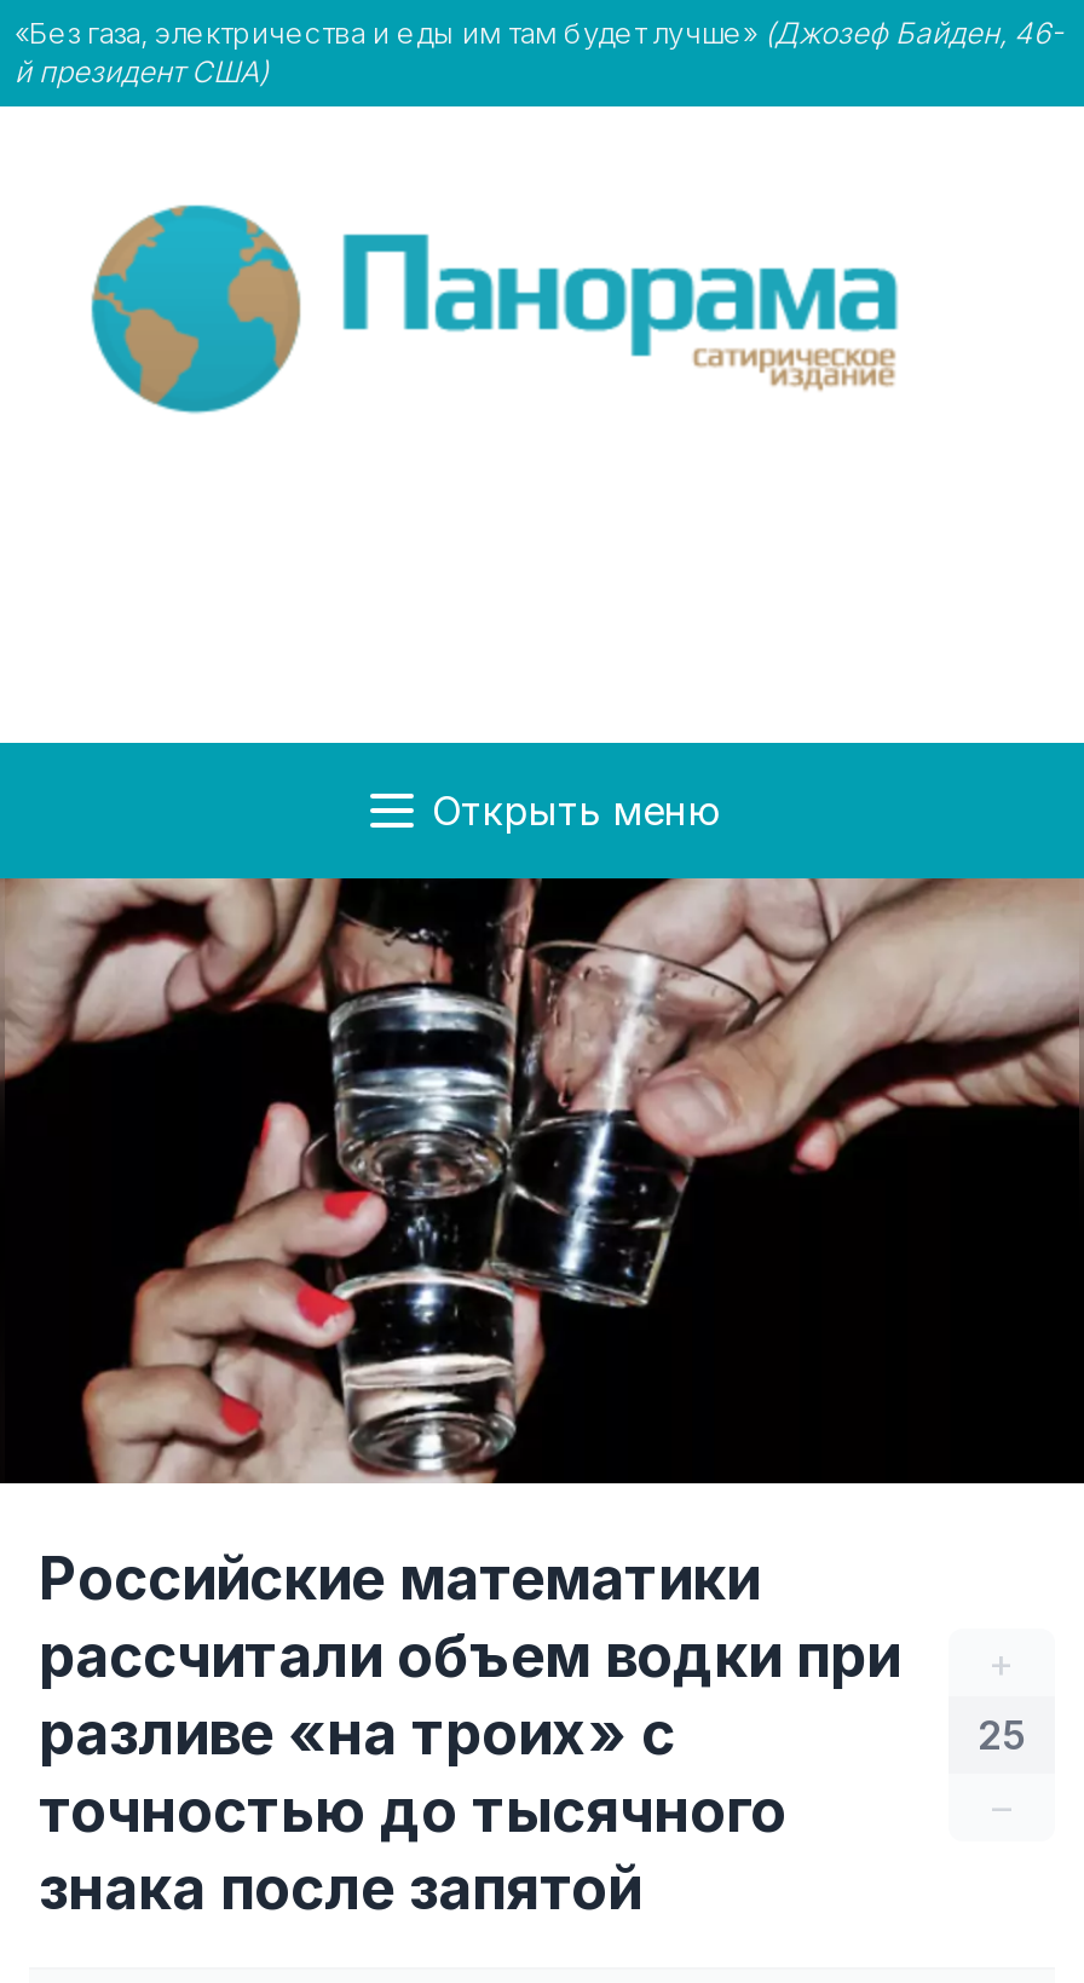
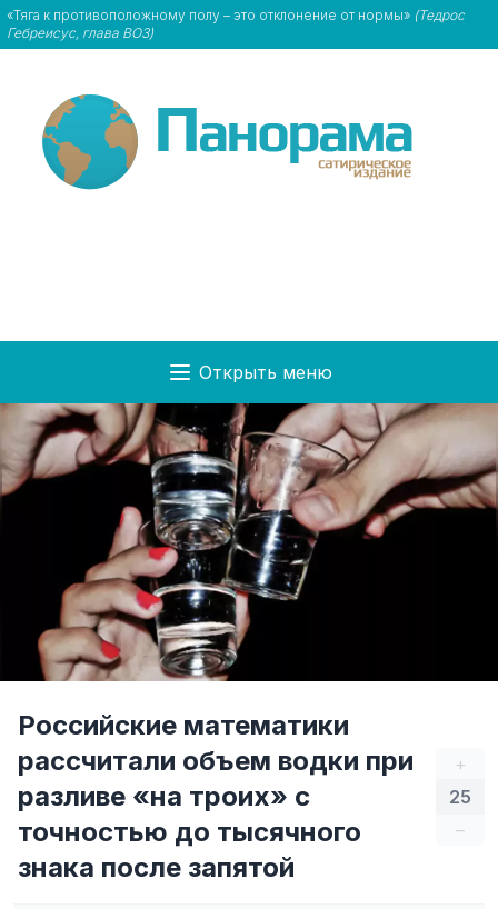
[15,15,1062,90] «Без газа, электричества и еды им там будет лучше» (Джозеф Байден, 46- | й президент США) -> [7,7,465,41] «Тяга к противоположному полу – это отклонение от нормы» (Тедрос | Гебреисус, глава ВОЗ)

